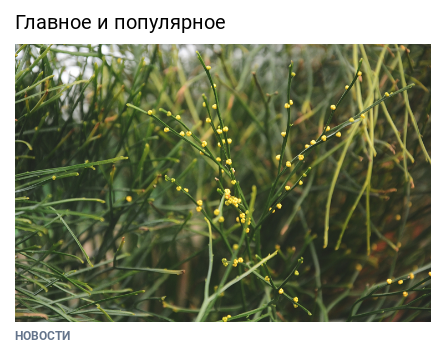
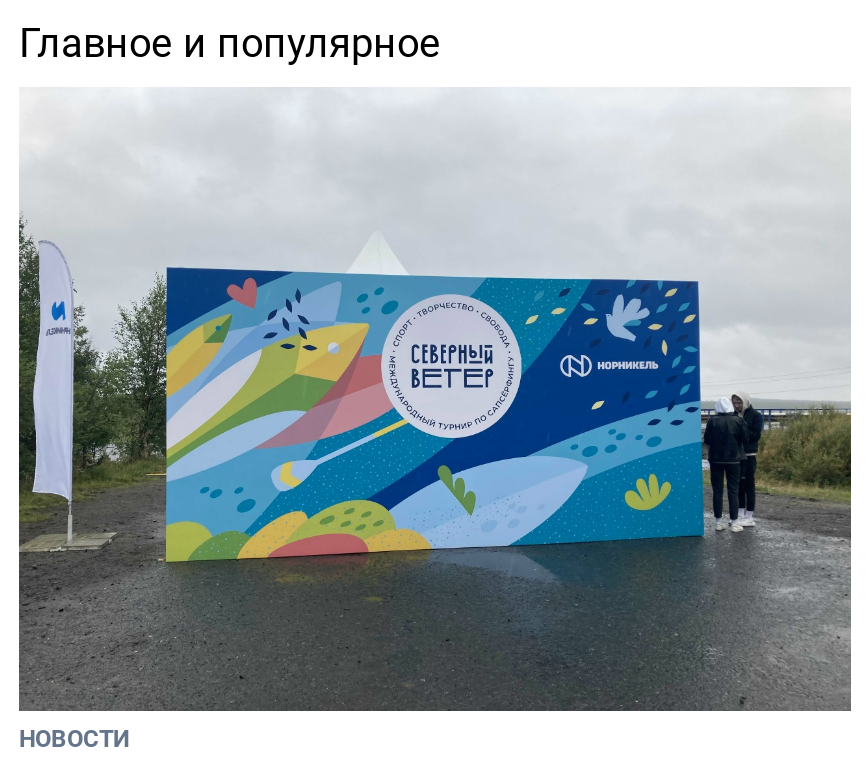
[14,43,432,323] [image] -> [19,89,851,713] [image]

